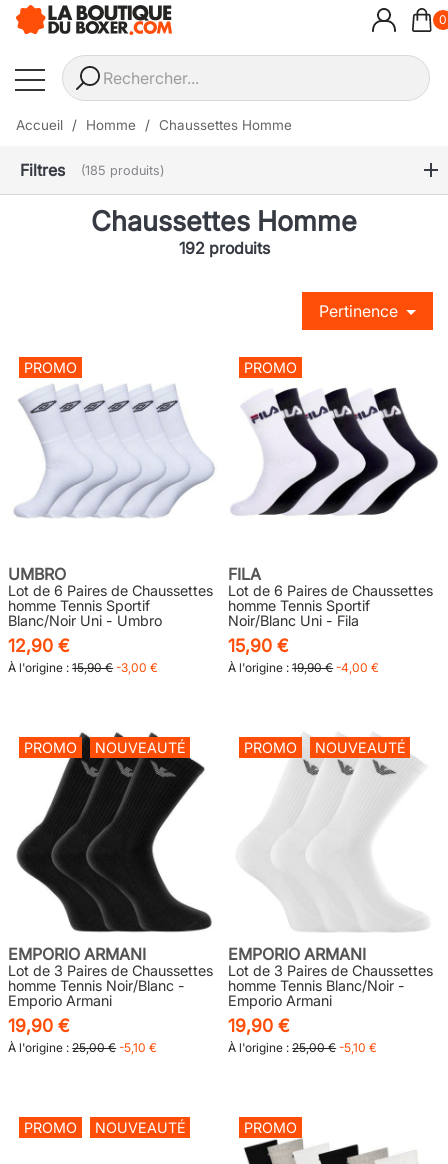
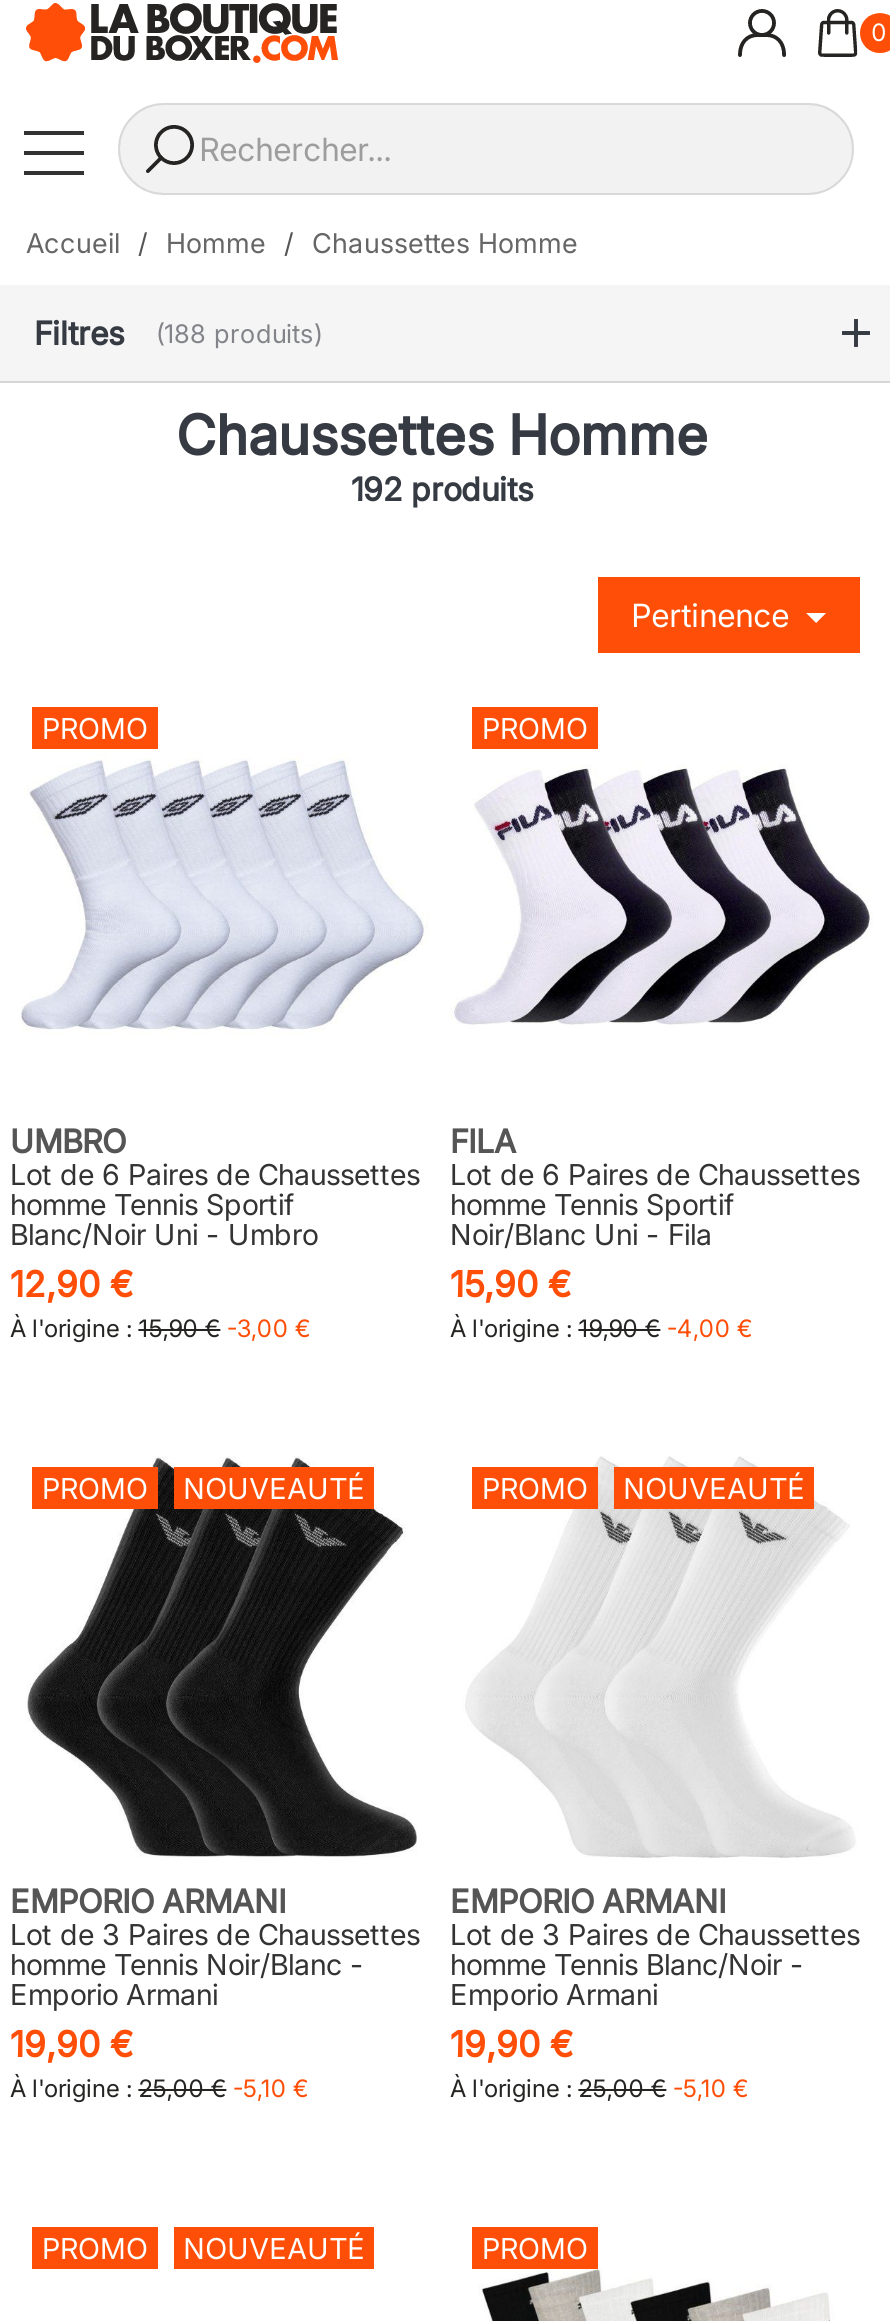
[20,160,164,180] Filtres (185 produits) -> [34,313,322,353] Filtres (188 produits)

